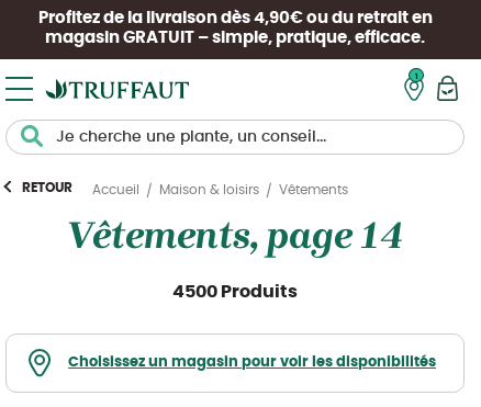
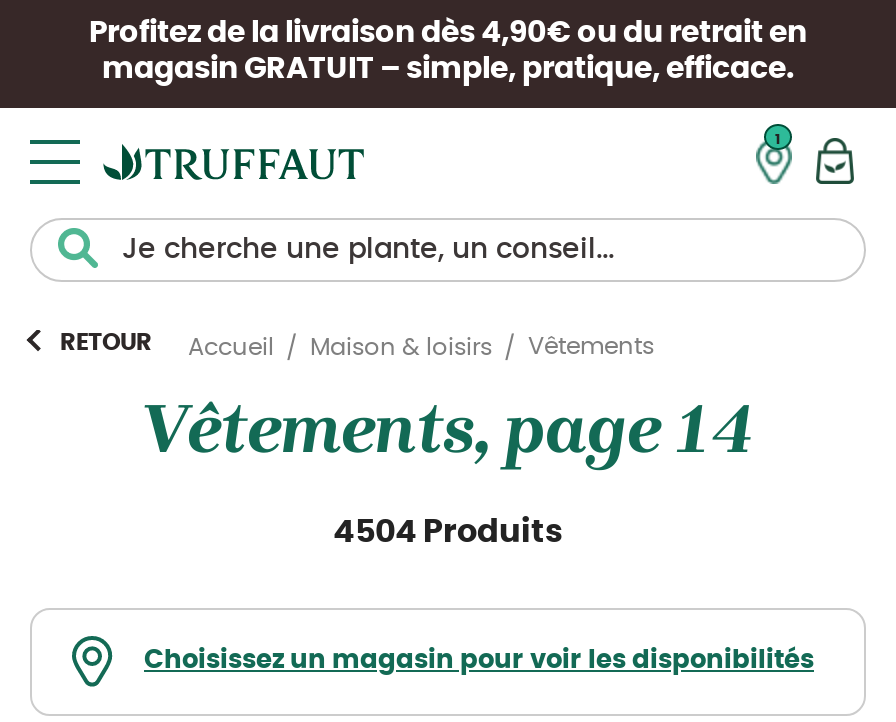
[172,283,298,301] 4500 Produits -> [333,516,563,548] 4504 Produits

